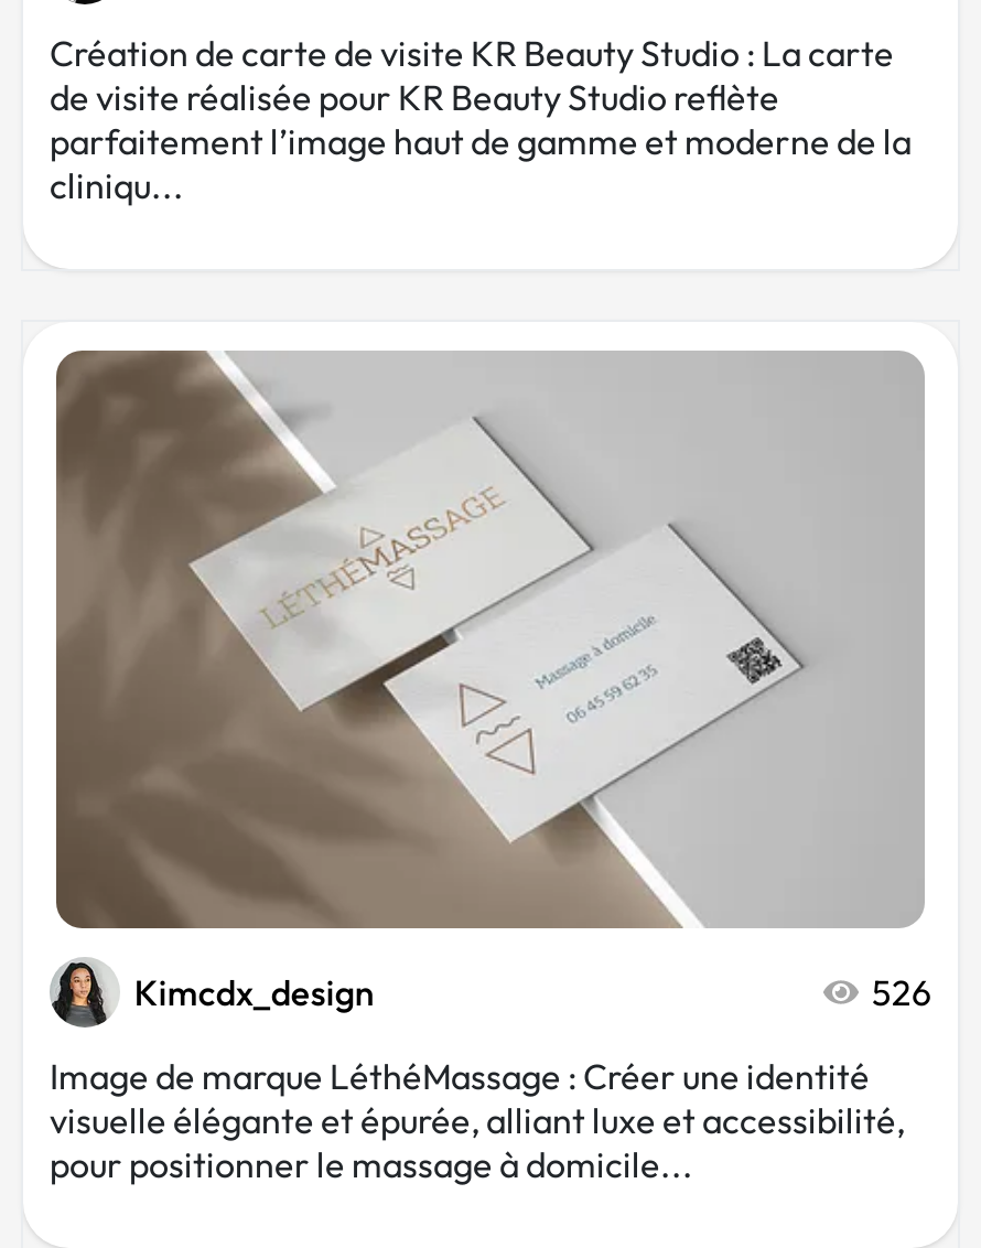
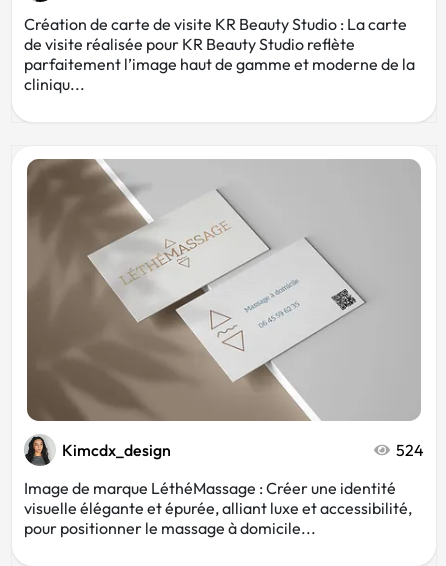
[872,971,931,1015] 526 -> [396,440,424,460] 524

